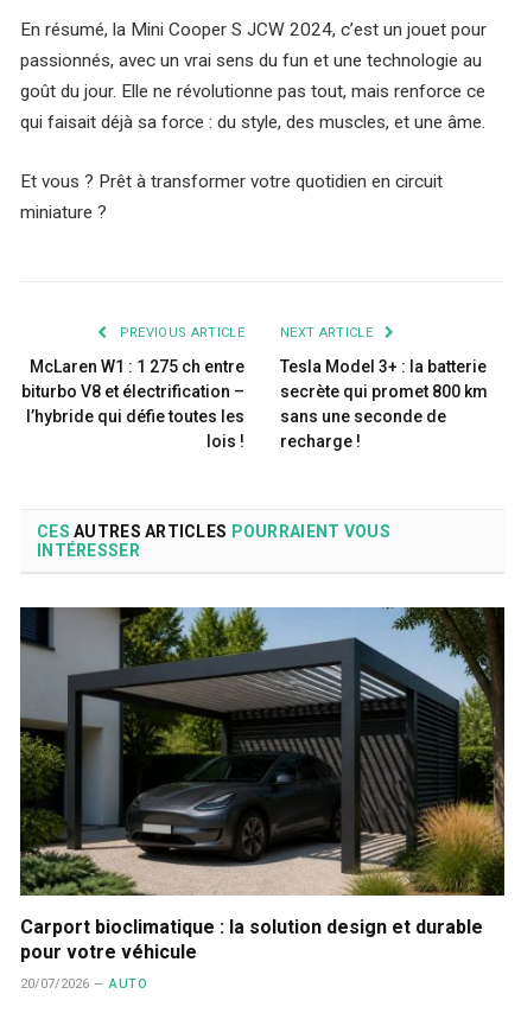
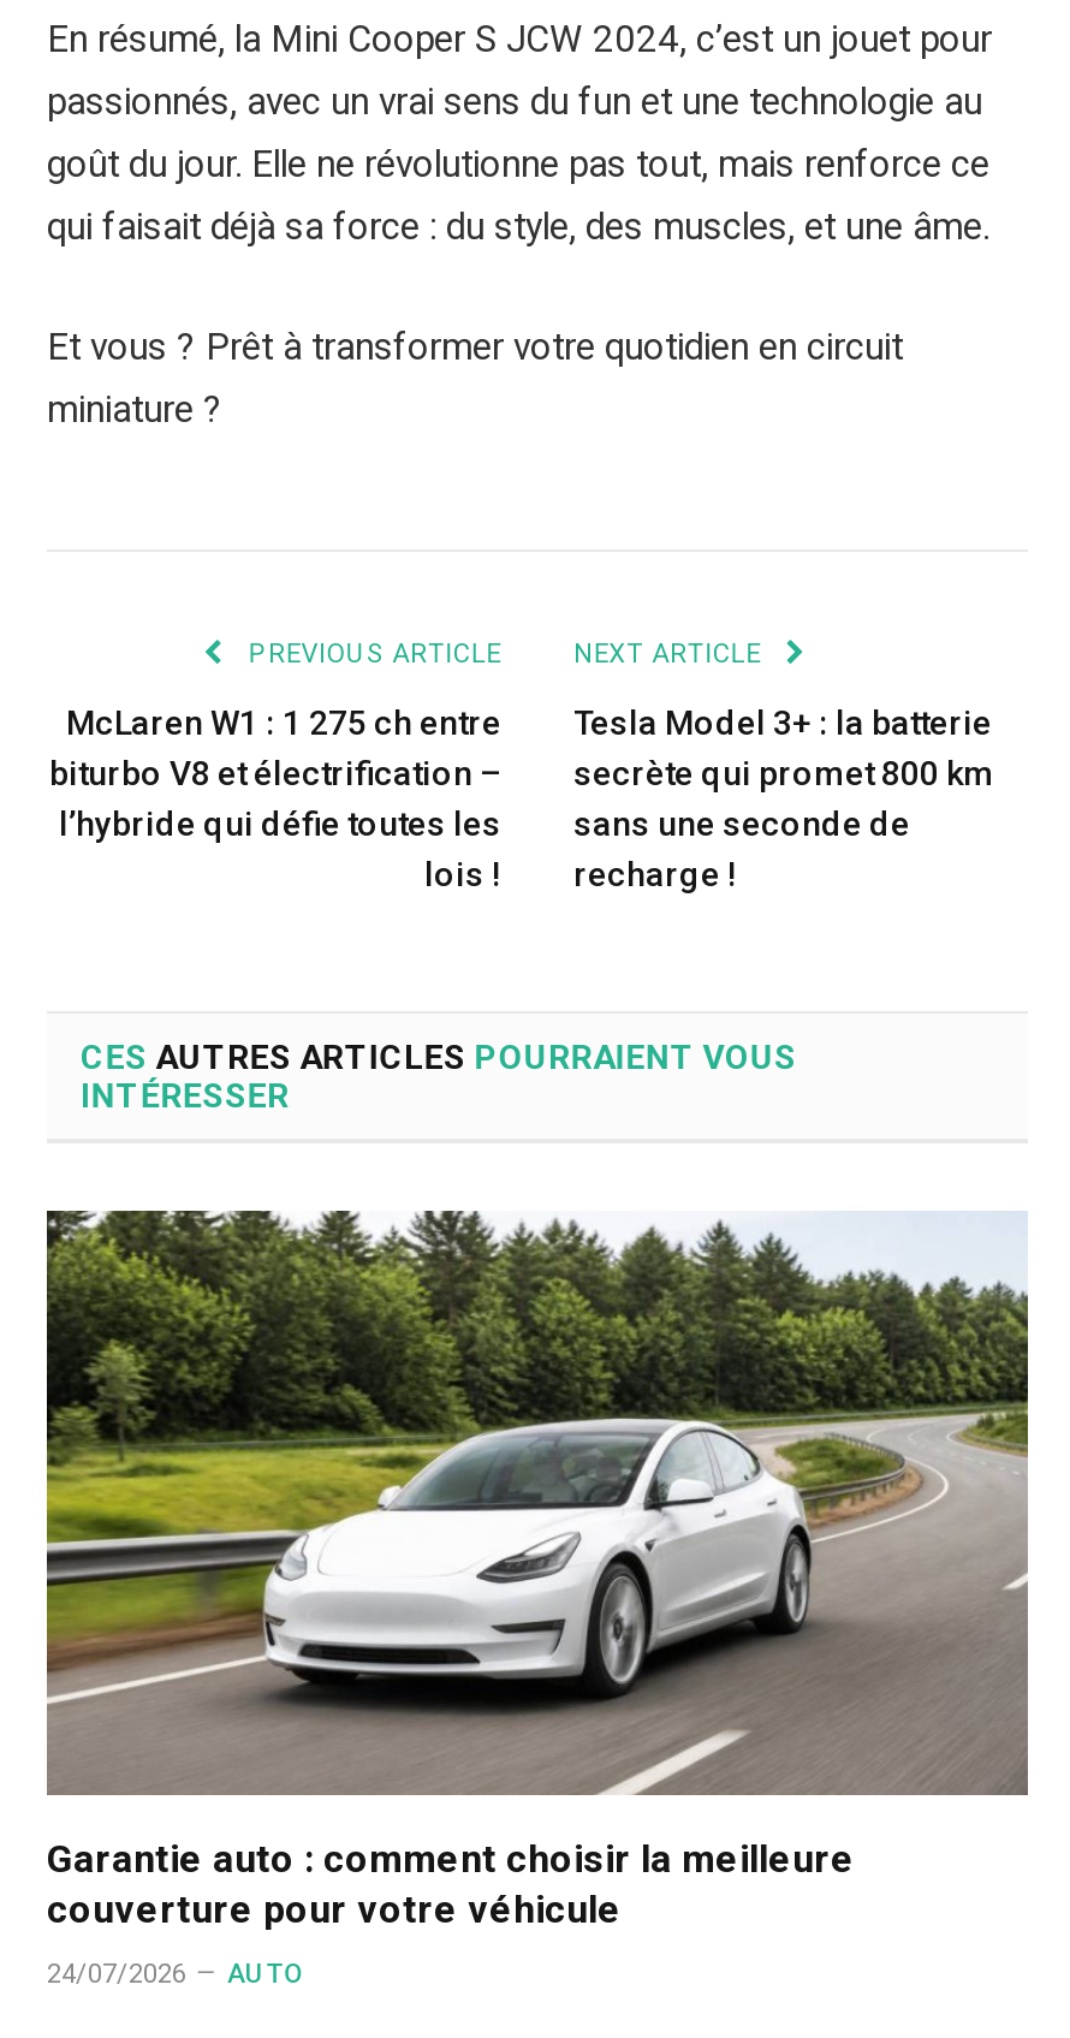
[19,606,506,963] [image] | Carport bioclimatique : la solution design et durable | pour votre véhicule -> [44,1208,1030,1932] [image] | Garantie auto : comment choisir la meilleure | couverture pour votre véhicule
[20,976,147,991] 20/07/2026 AUTO -> [47,1958,305,1989] 24/07/2026 AUTO

